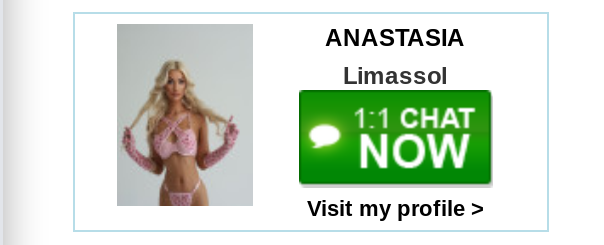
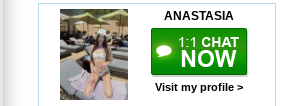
[117,26,253,234] [image] -> [59,9,129,101] [image]
[343,62,447,90] Limassol -> none

